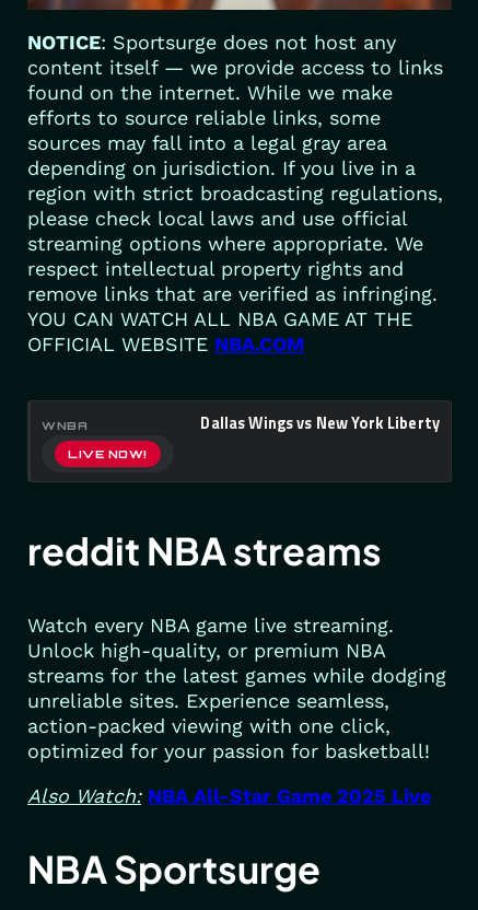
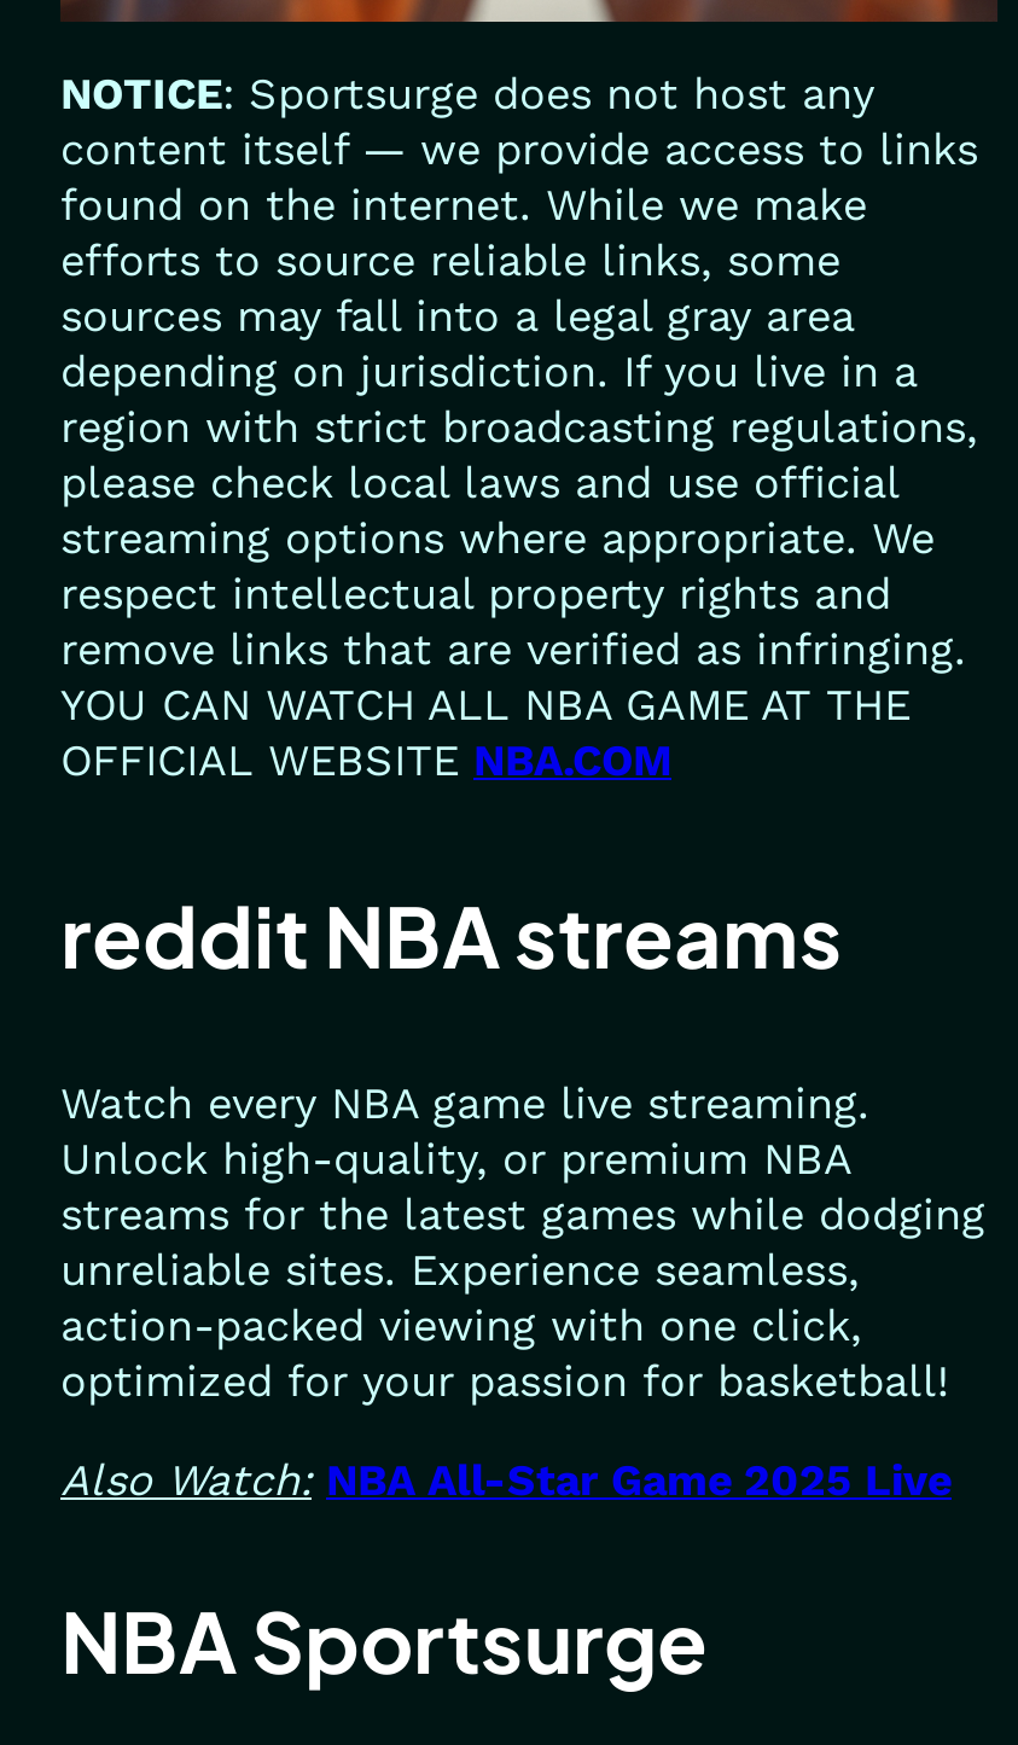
[42,411,440,462] WNBA | Dallas Wings vs New York Liberty | LIVE NOW! -> none

